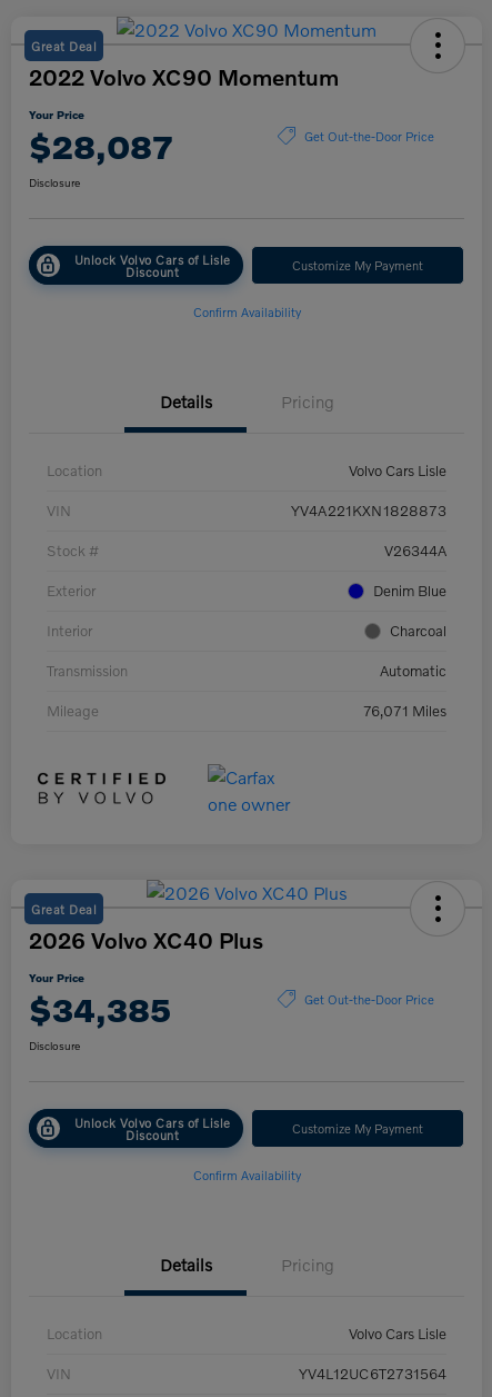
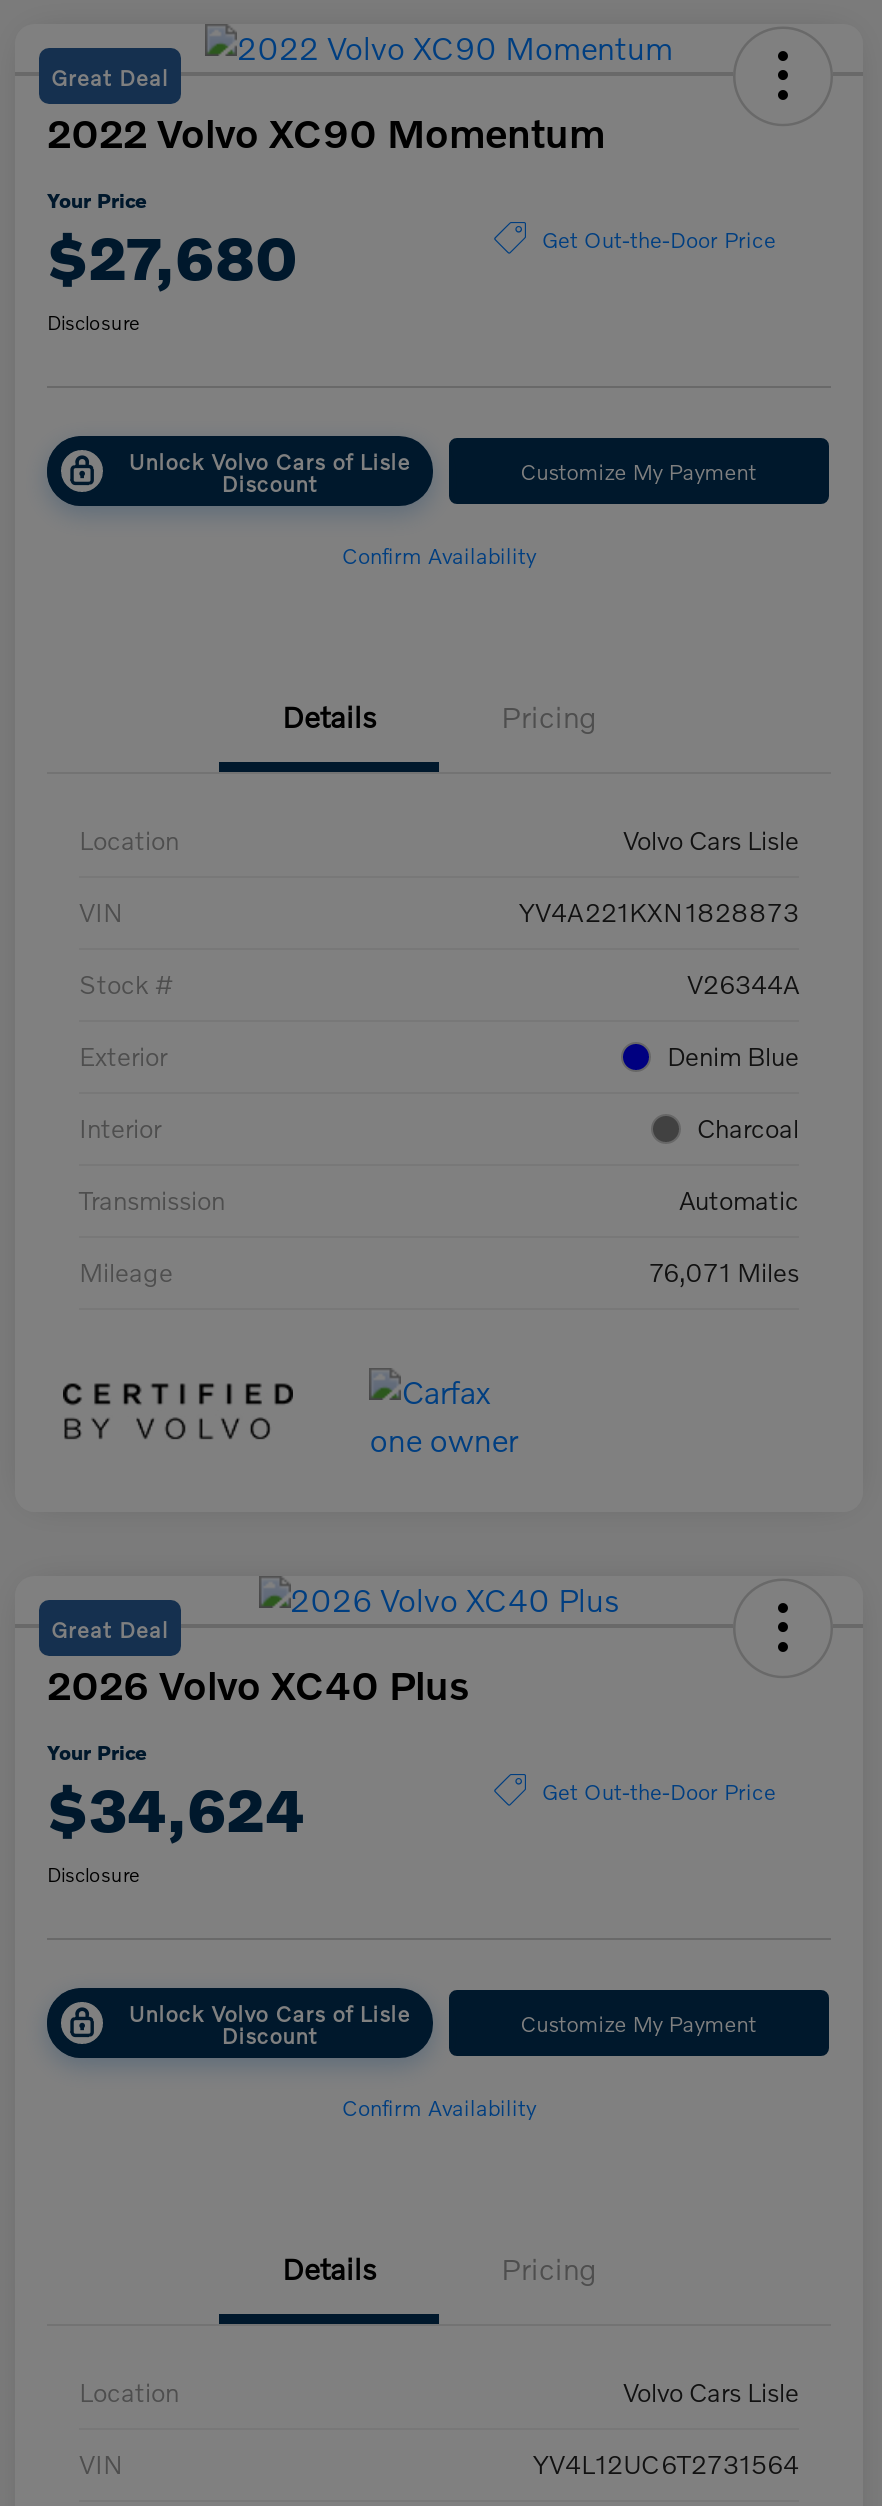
[29,127,173,166] $28,087 -> [47,222,297,292] $27,680
[29,990,171,1029] $34,385 -> [47,1774,305,1844] $34,624

